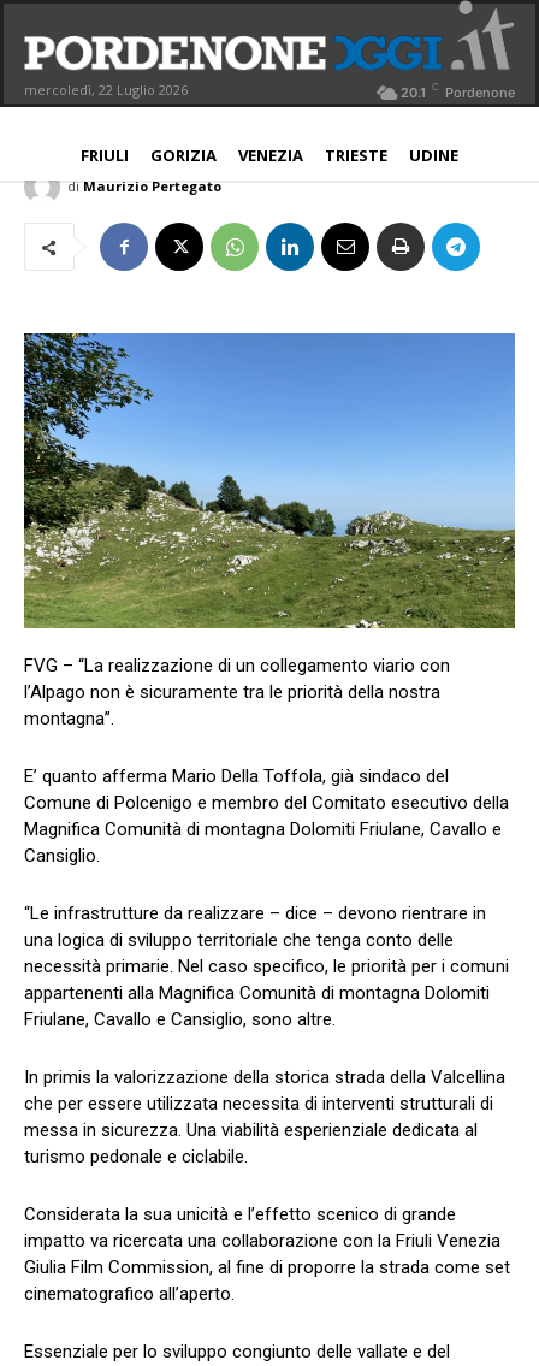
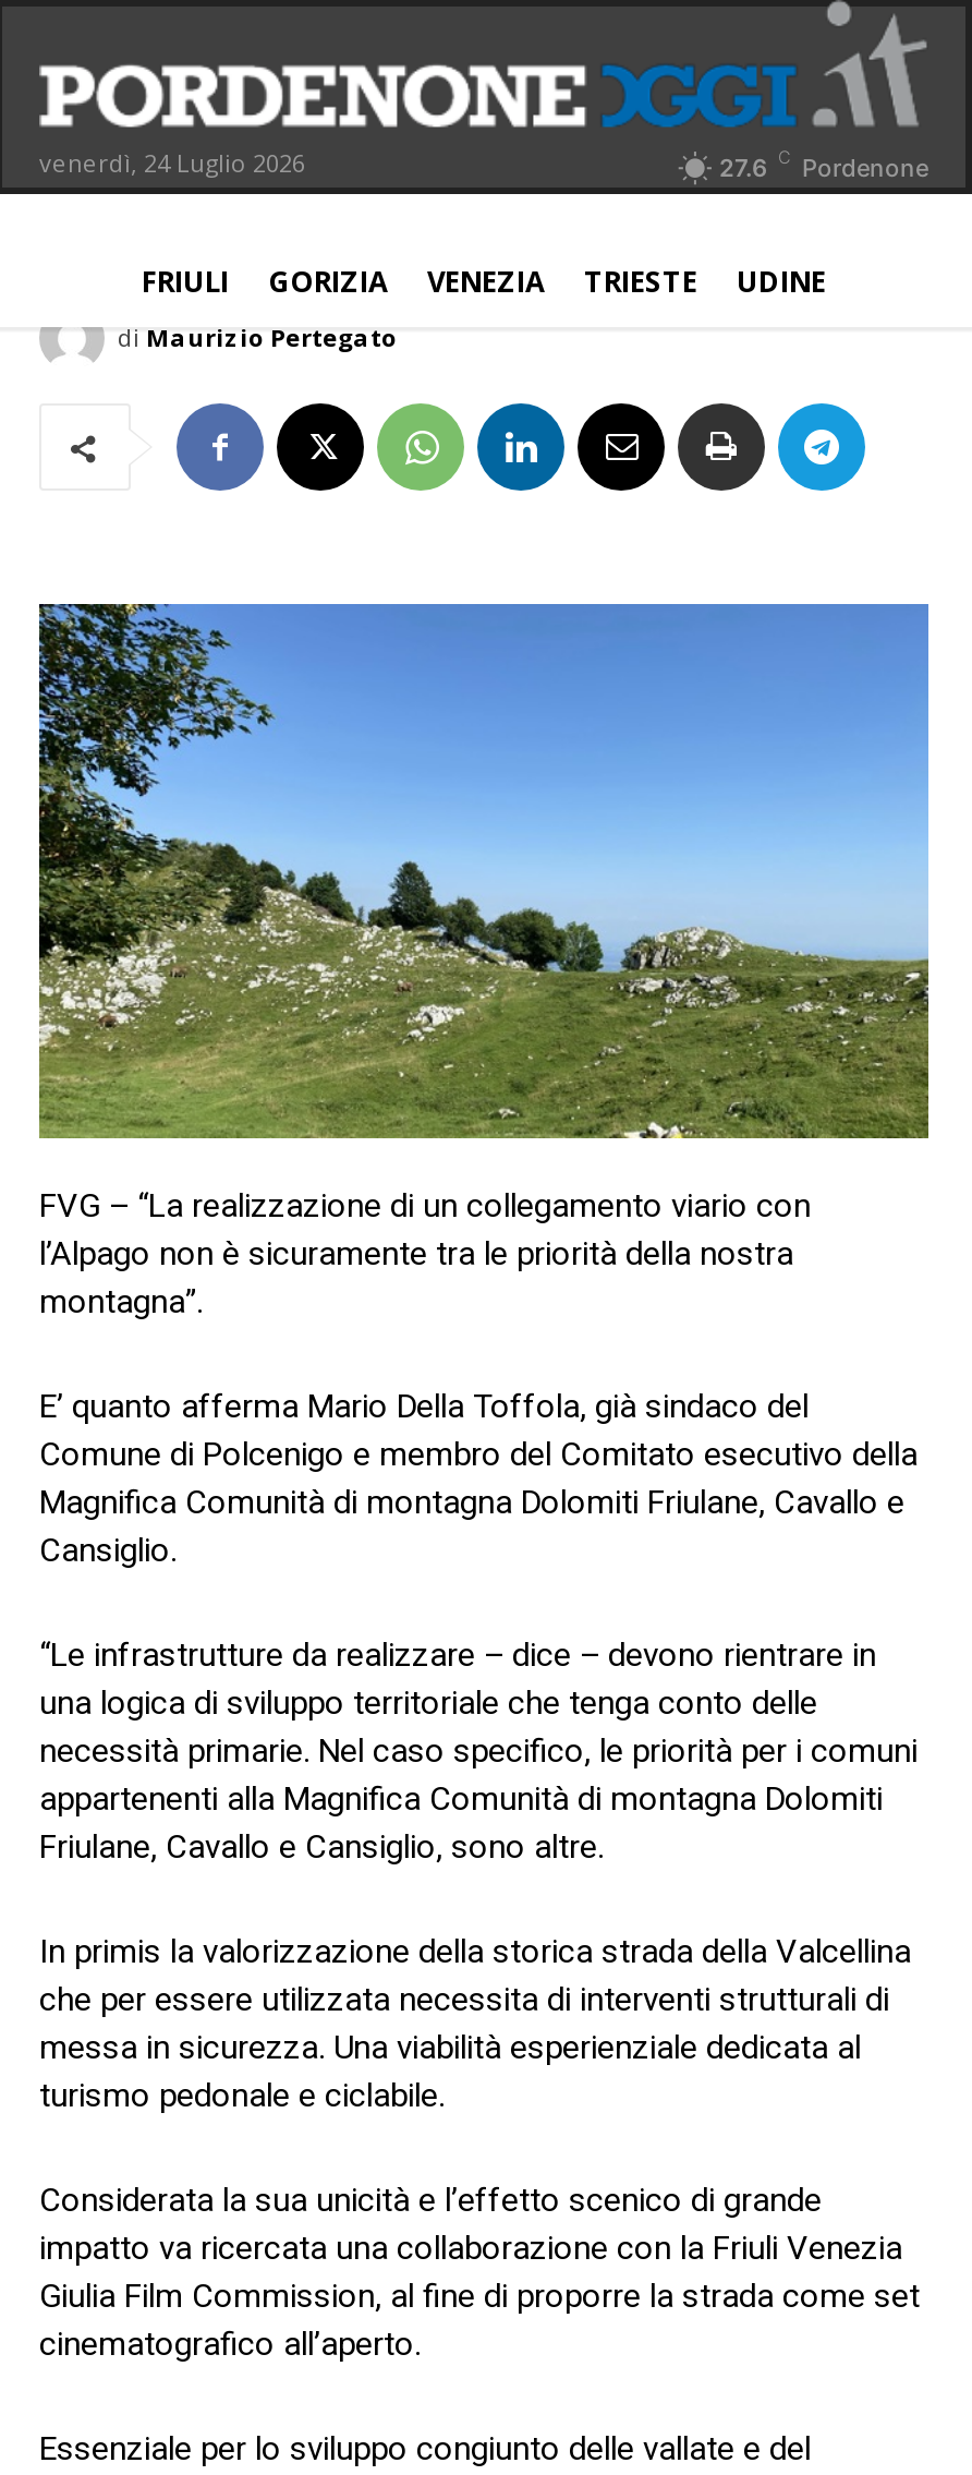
[24,81,188,99] mercoledì, 22 Luglio 2026 -> [39,146,305,179] venerdì, 24 Luglio 2026
[401,80,515,101] 20.1 C Pordenone -> [719,146,928,183] 27.6 C Pordenone

